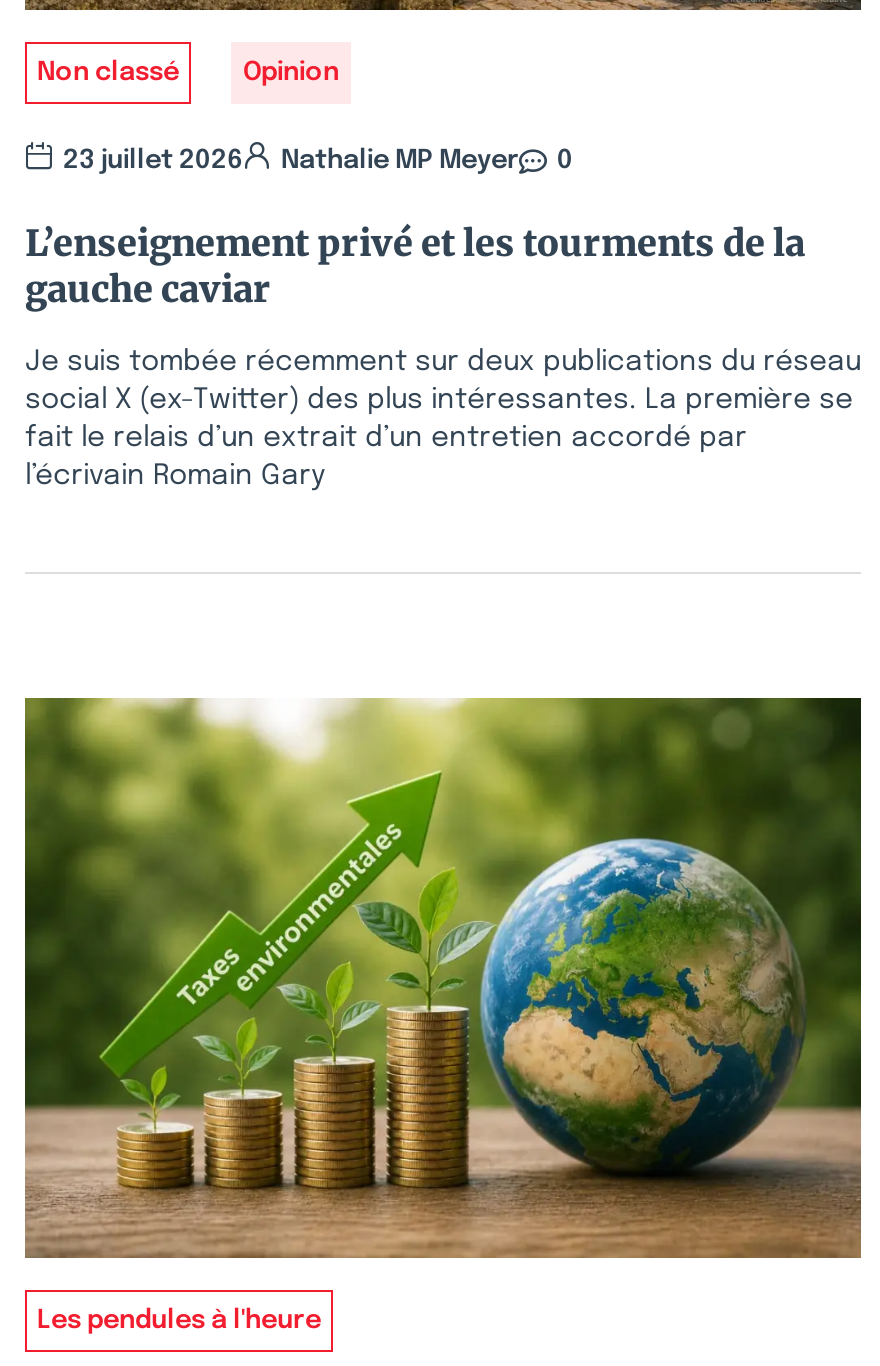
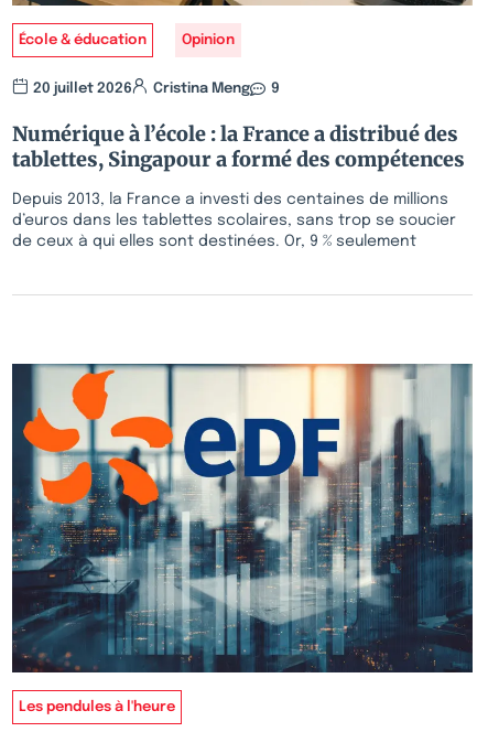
[37,59,179,85] Non classé -> [19,33,147,47] École & éducation
[63,147,573,173] 23 juillet 2026 | Nathalie MP Meyer | 0 -> [33,81,280,96] 20 juillet 2026 | Cristina Meng | 9
[25,219,805,311] L’enseignement privé et les tourments de la | gauche caviar -> [12,121,465,172] Numérique à l’école : la France a distribué des | tablettes, Singapour a formé des compétences
[25,347,861,489] Je suis tombée récemment sur deux publications du réseau | social X (ex-Twitter) des plus intéressantes. La première se | fait le relais d’un extrait d’un entretien accordé par | l’écrivain Romain Gary -> [12,191,456,249] Depuis 2013, la France a investi des centaines de millions | d’euros dans les tablettes scolaires, sans trop se soucier | de ceux à qui elles sont destinées. Or, 9 % seulement
[23,696,863,1260] [image] -> [11,363,474,674] [image]

